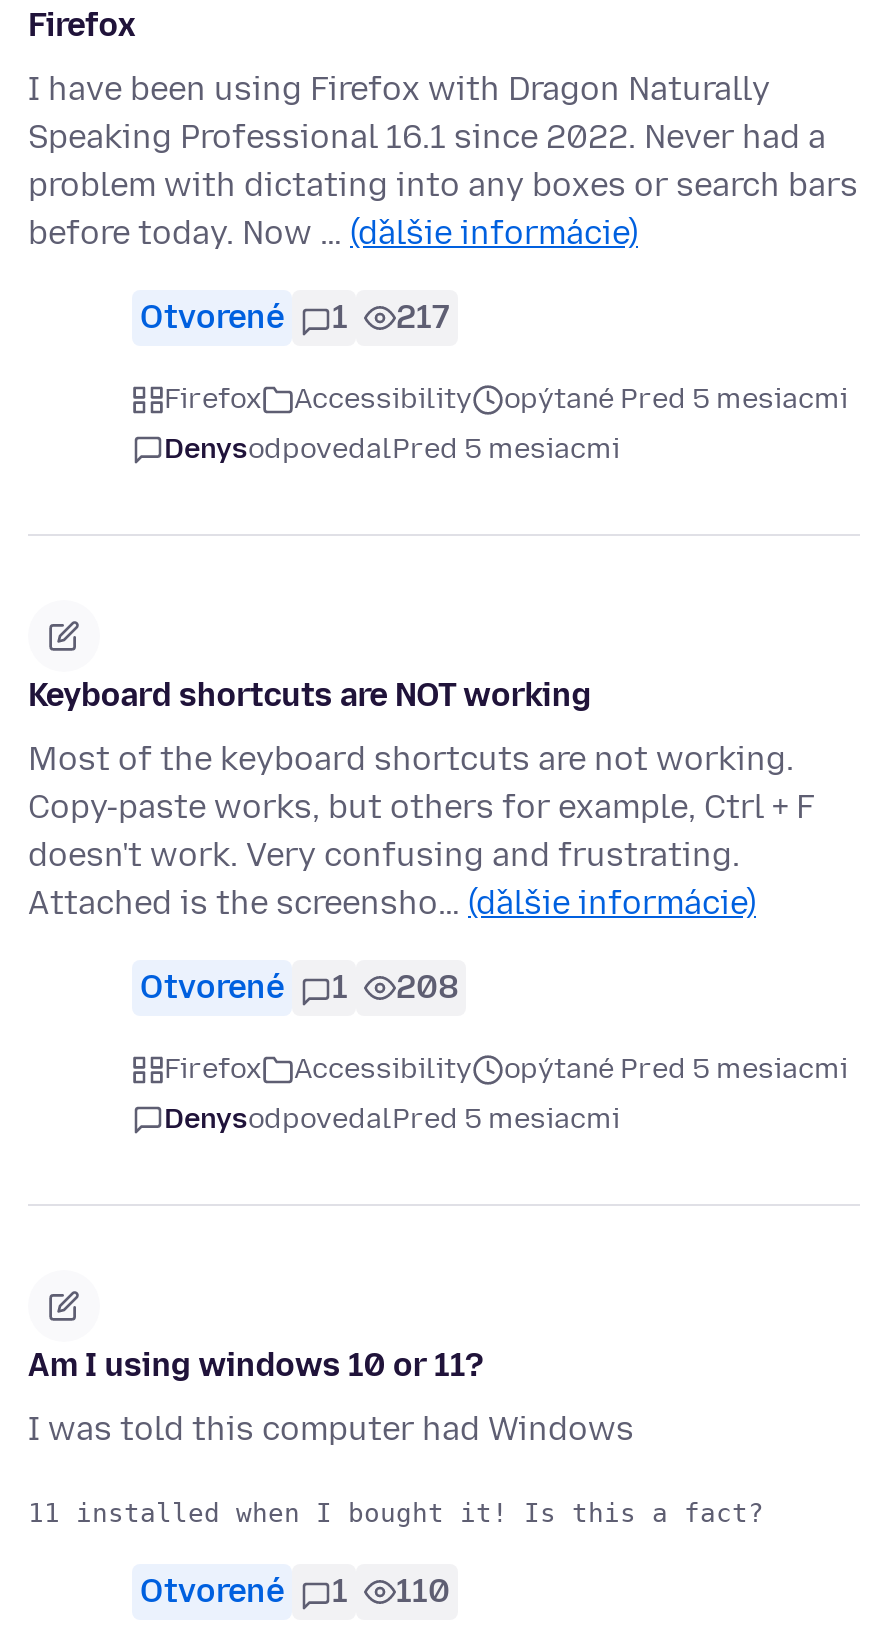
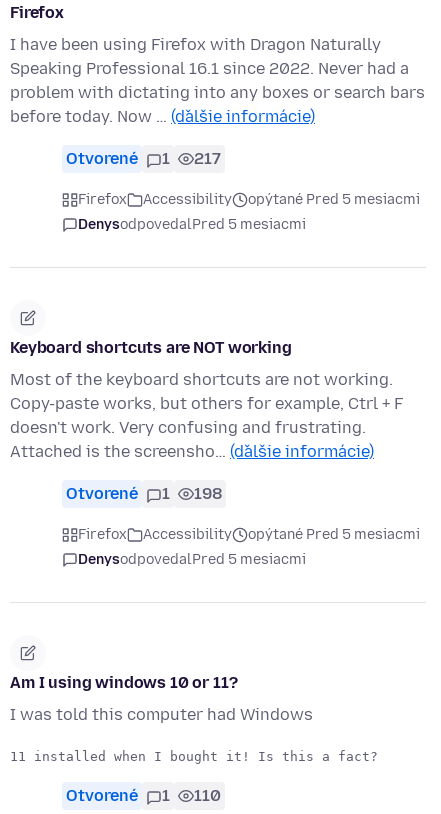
[140,969,458,1007] Otvorené 1 208 -> [66,484,222,503] Otvorené 1 198

